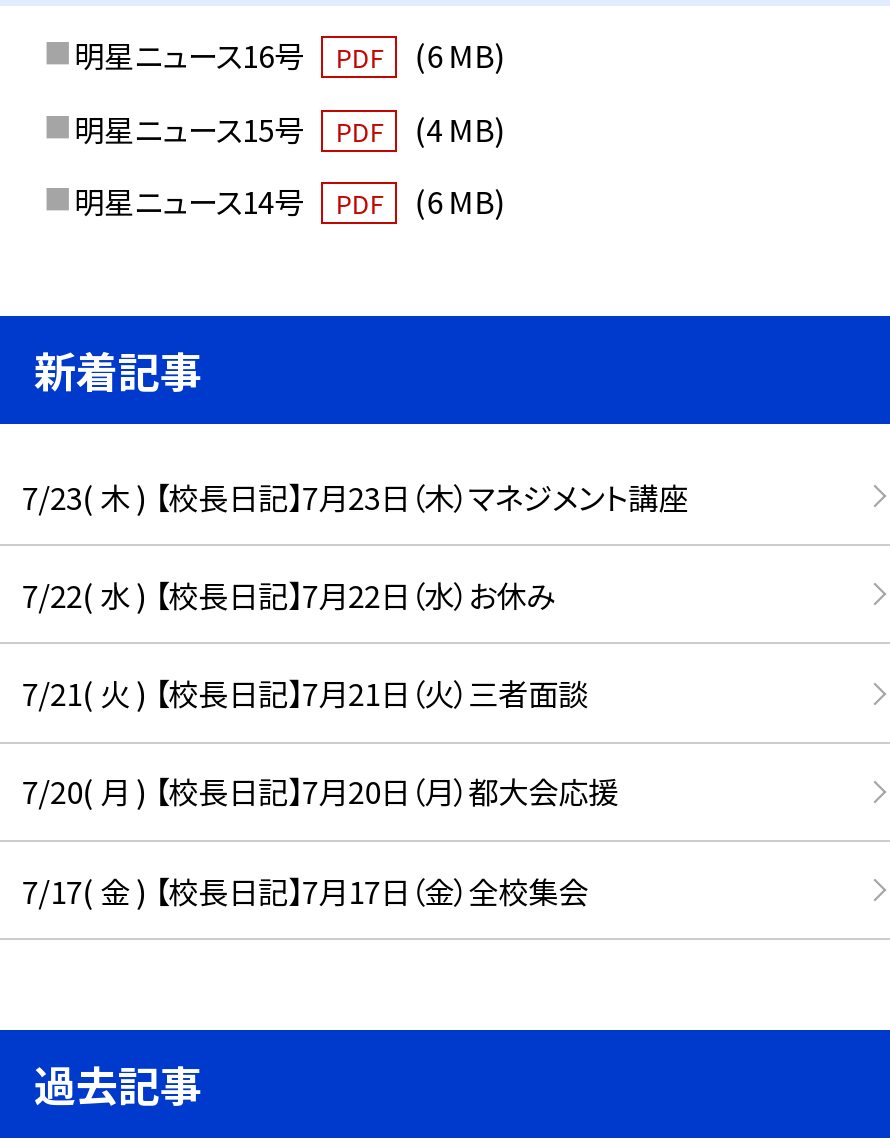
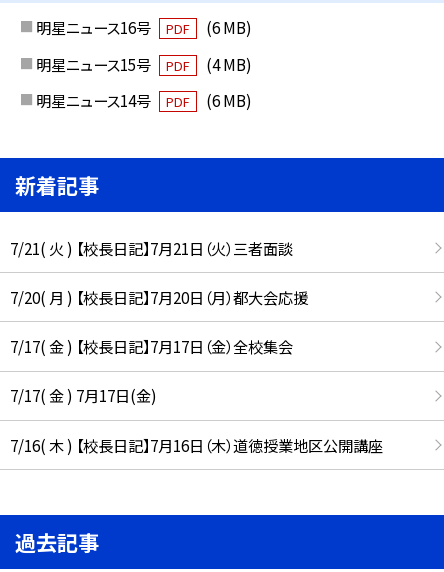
[22,473,688,616] 7/23( 木 ) 【校長日記】7月23日（木）マネジメント講座 | 7/22( 水 ) 【校長日記】7月22日（水）お休み -> none
moved [22,670,618,911] -> [10,236,308,357]: 7/21( 火 ) 【校長日記】7月21日（火）三者面談 | 7/20( 月 ) 【校長日記】7月20日（月）都大会応援 | 7/17( 金 ) 【校長日記】7月17日（金）全校集会
none -> [10,384,383,456] 7/17( 金 ) 7月17日(金) | 7/16( 木 ) 【校長日記】7月16日（木）道徳授業地区公開講座

